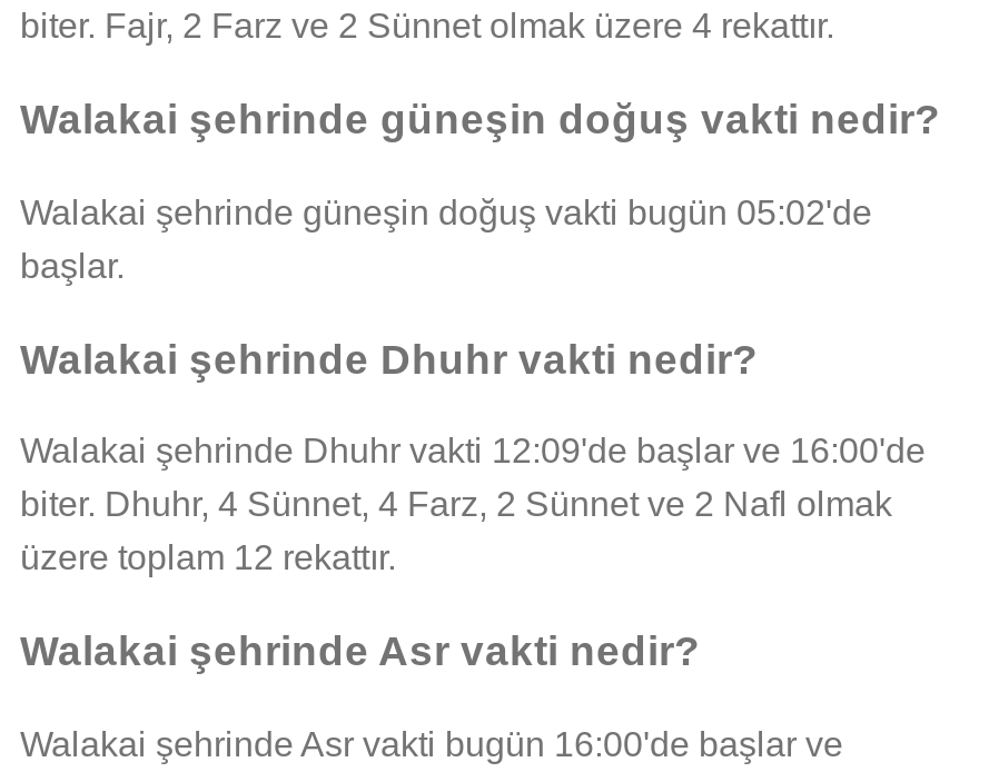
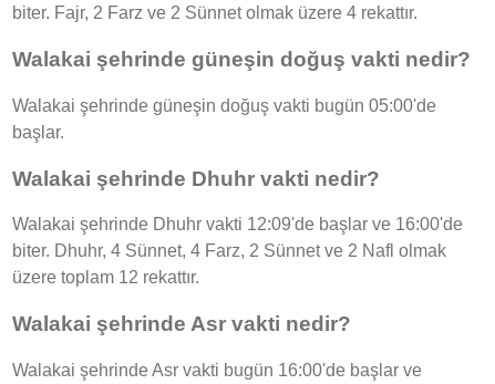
[20,193,872,231] Walakai şehrinde güneşin doğuş vakti bugün 05:02'de -> [12,96,436,115] Walakai şehrinde güneşin doğuş vakti bugün 05:00'de

